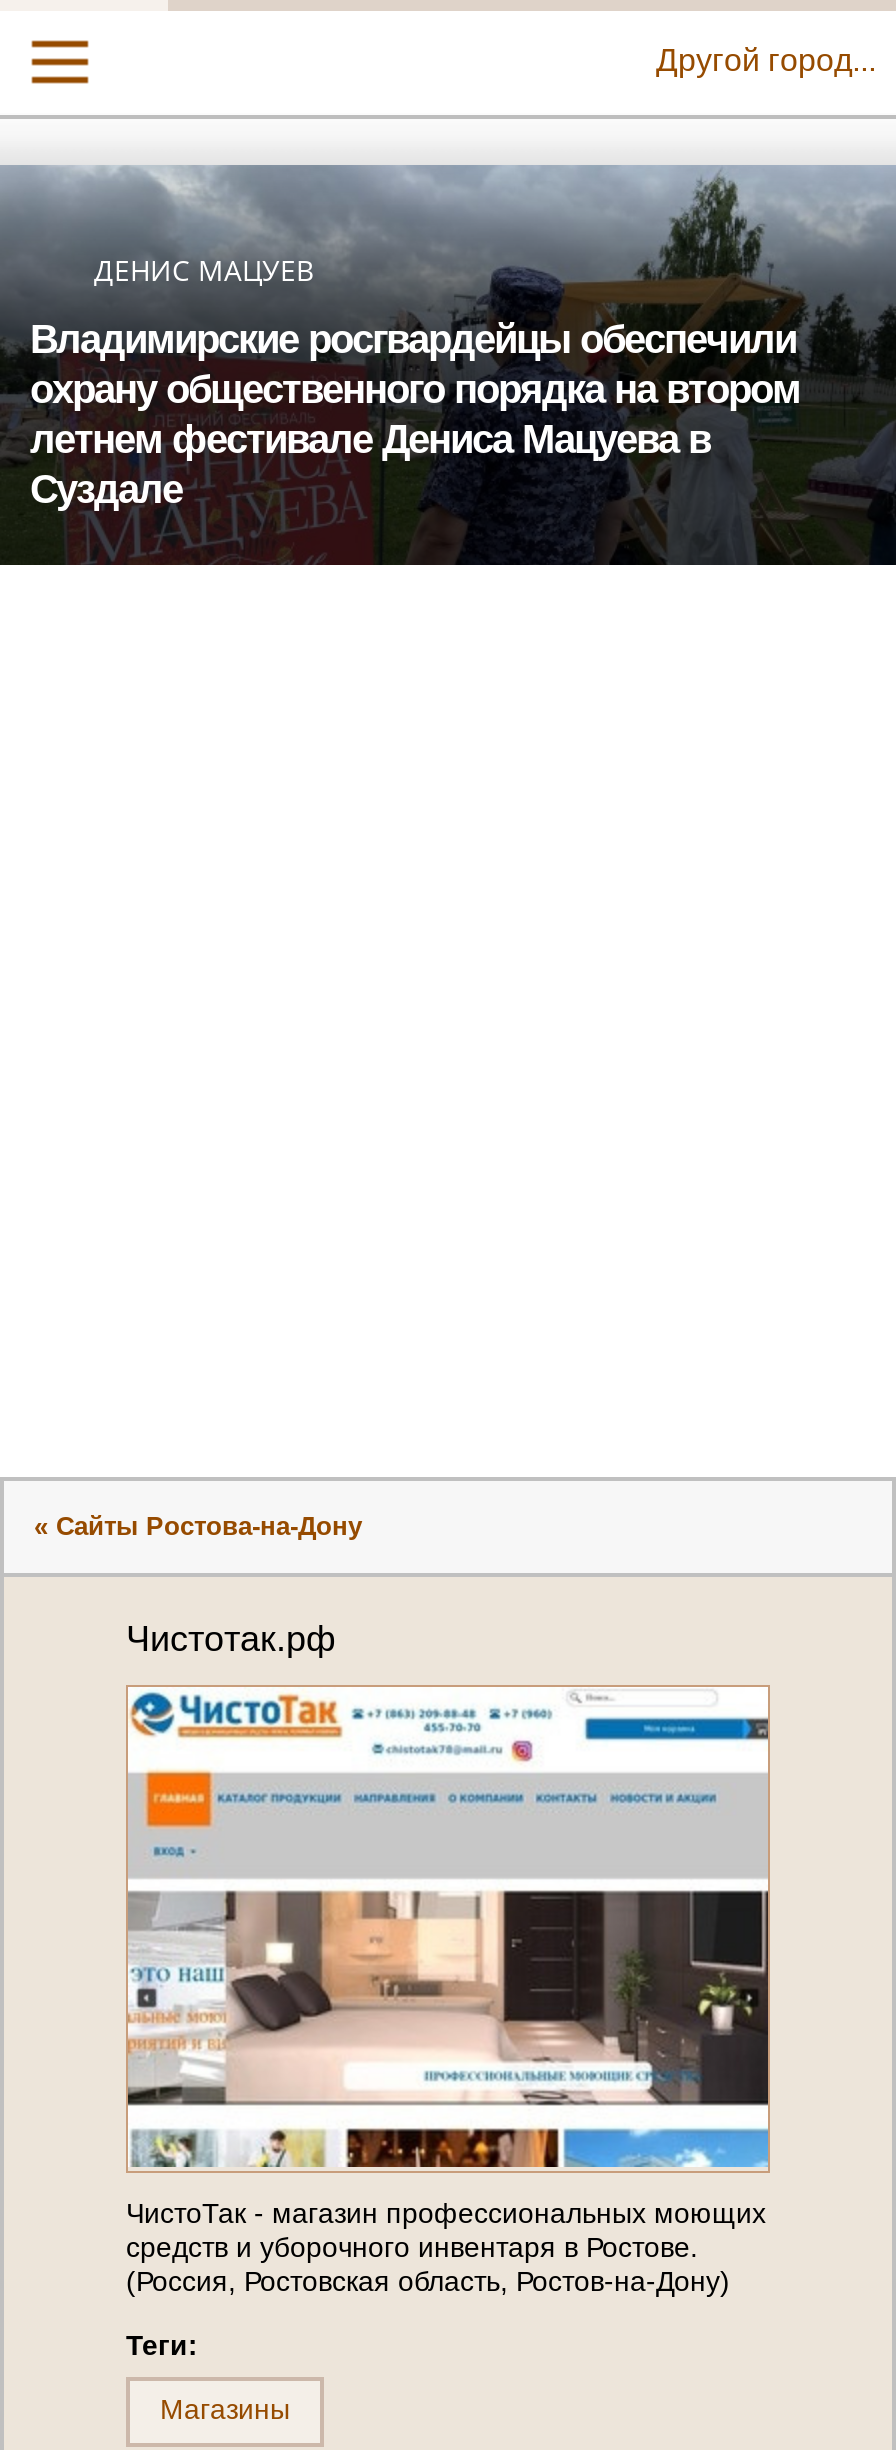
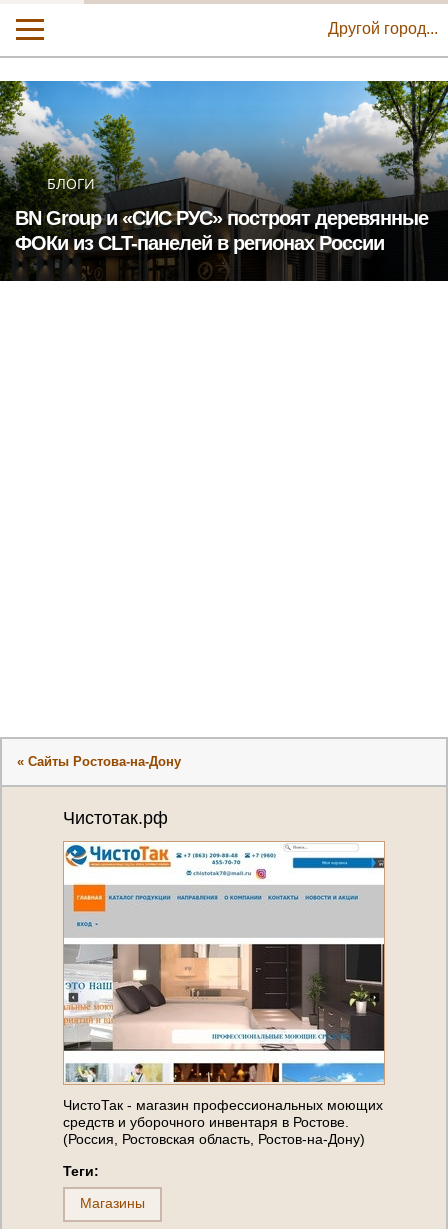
[6,163,890,565] [image] | ДЕНИС МАЦУЕВ -> [3,81,445,281] [image] | БЛОГИ
[30,317,800,511] Владимирские росгвардейцы обеспечили | охрану общественного порядка на втором | летнем фестивале Дениса Мацуева в | Суздале -> [15,207,428,254] BN Group и «СИС РУС» построят деревянные | ФОКи из CLT-панелей в регионах России

